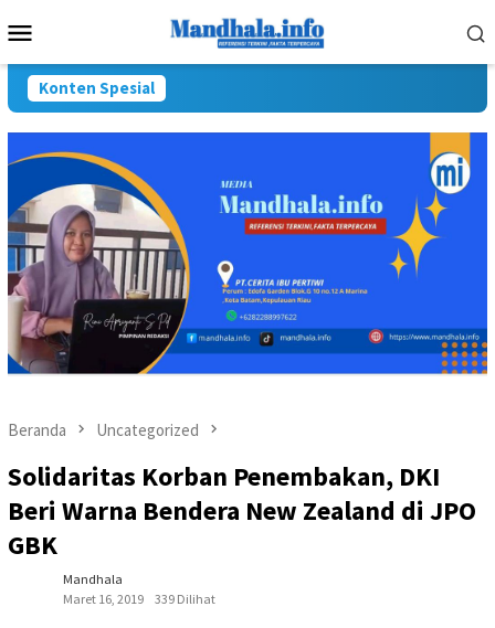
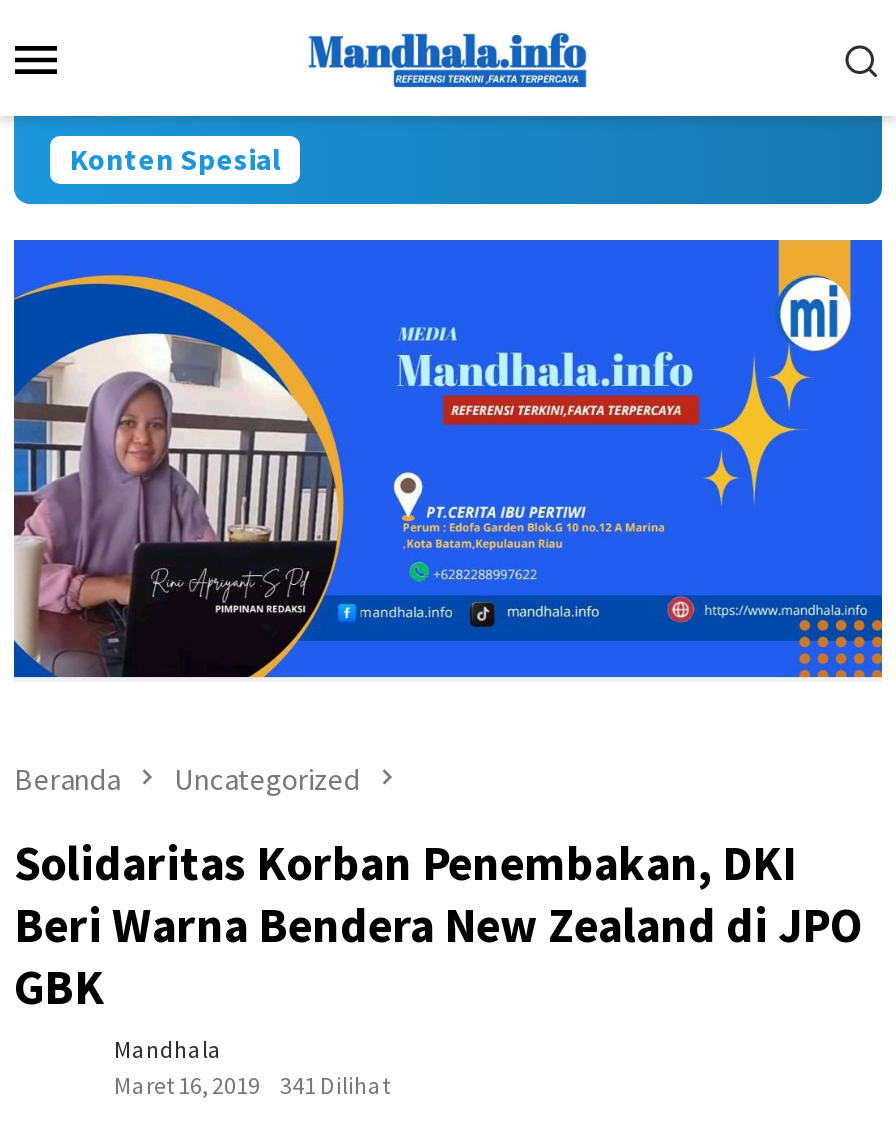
[63,591,215,607] Maret 16, 2019 339 Dilihat -> [114,1071,390,1101] Maret 16, 2019 341 Dilihat

